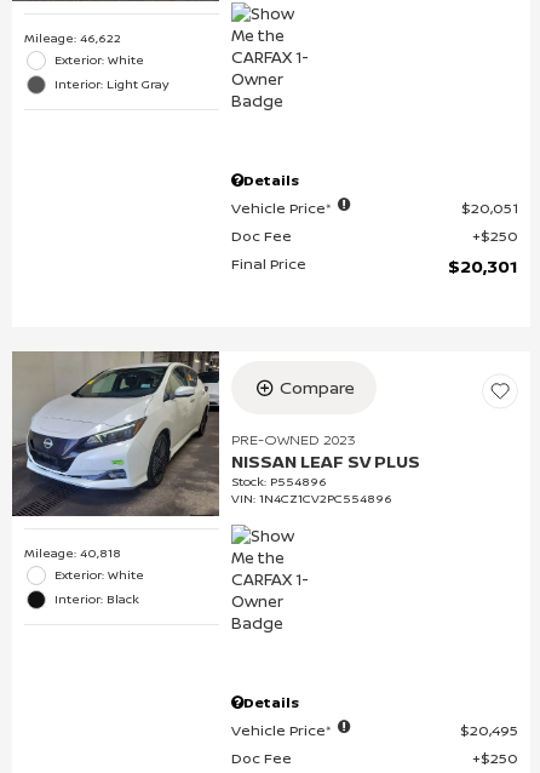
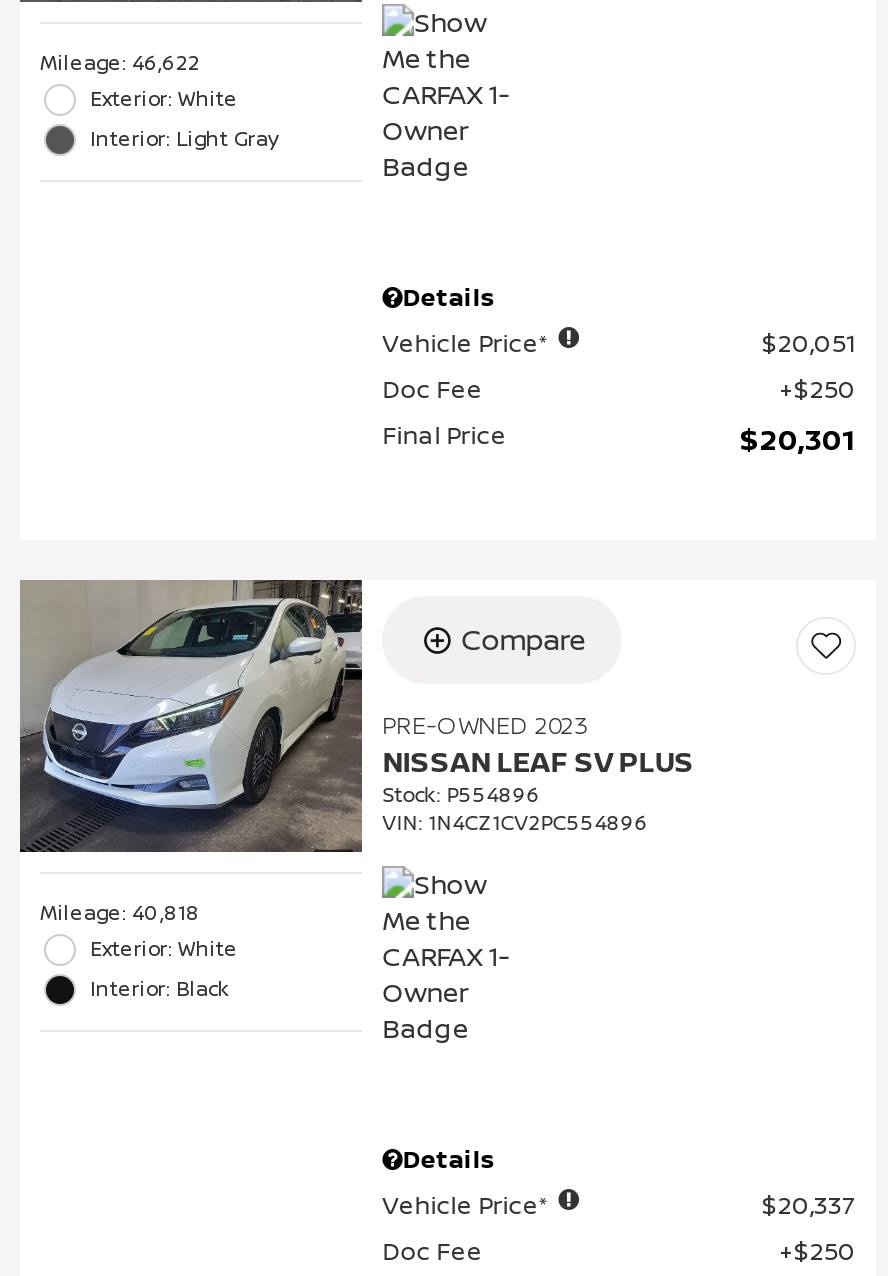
[460,720,518,740] $20,495 -> [762,1188,856,1222] $20,337

